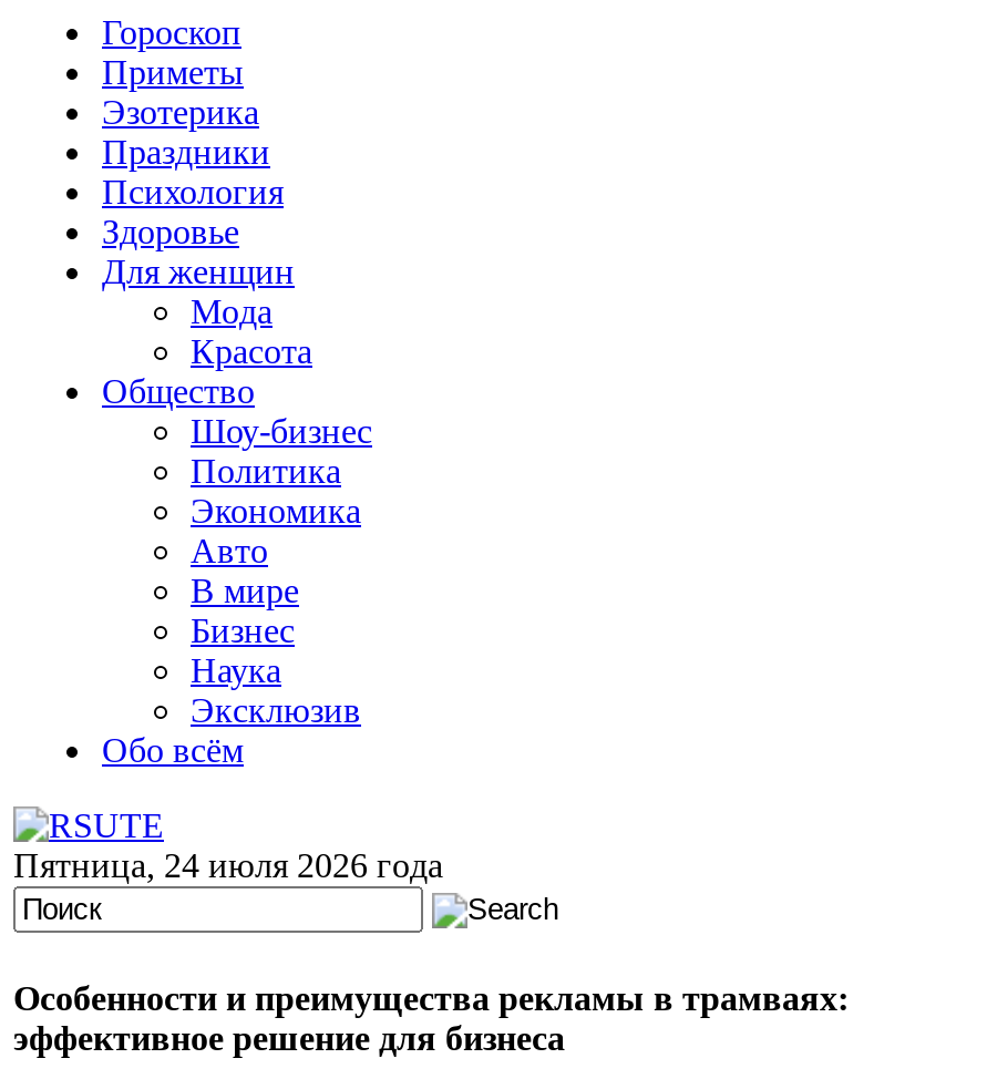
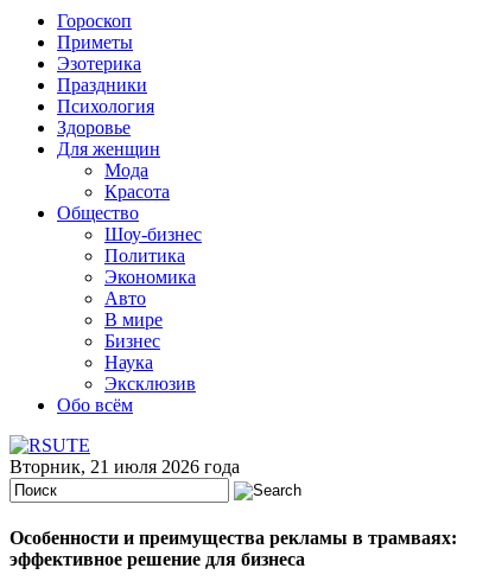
[13,846,443,884] Пятница, 24 июля 2026 года -> [9,456,240,477] Вторник, 21 июля 2026 года

